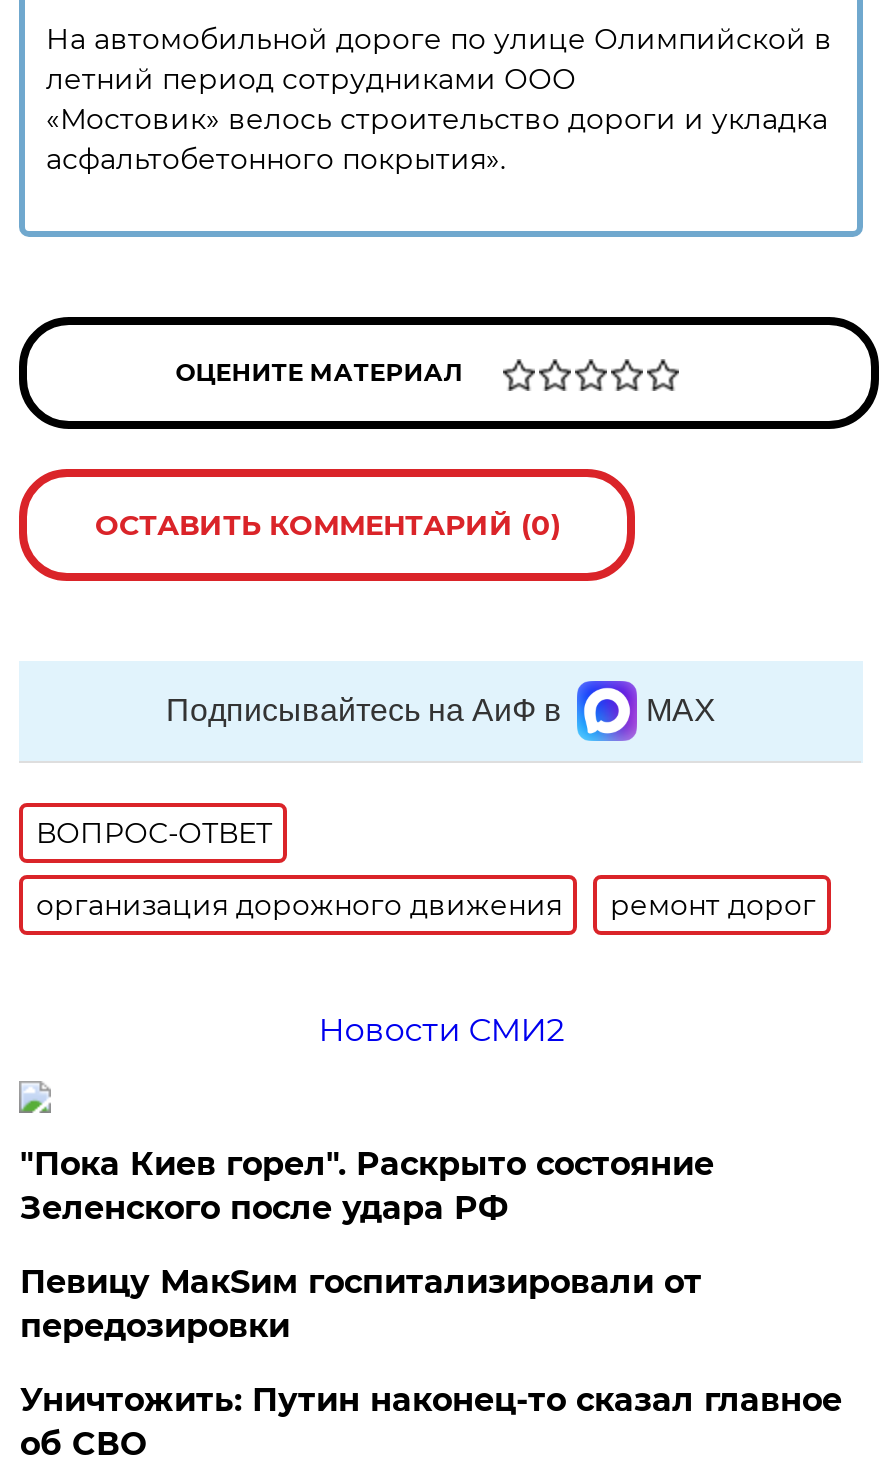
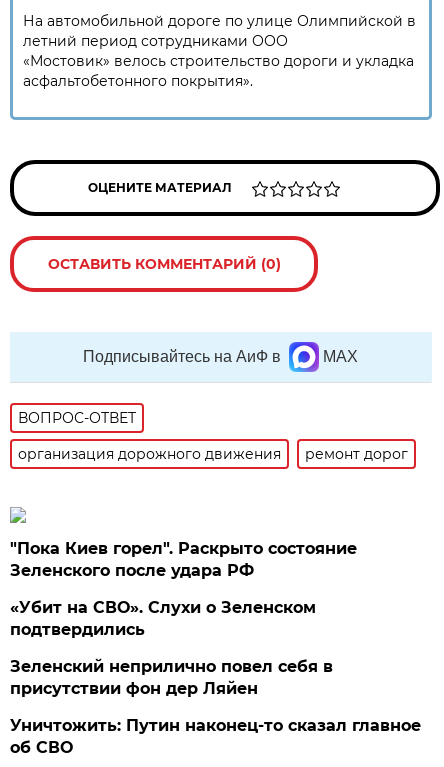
[318,1011,564,1049] Новости СМИ2 -> none
moved [20,1145,714,1227] -> [10,539,357,580]: "Пока Киев горел". Раскрыто состояние | Зеленского после удара РФ
[20,1263,702,1345] Певицу МакSим госпитализировали от | передозировки -> [10,598,333,698] «Убит на СВО». Слухи о Зеленском | подтвердились | Зеленский неприлично повел cебя в | присутствии фон дер Ляйен

